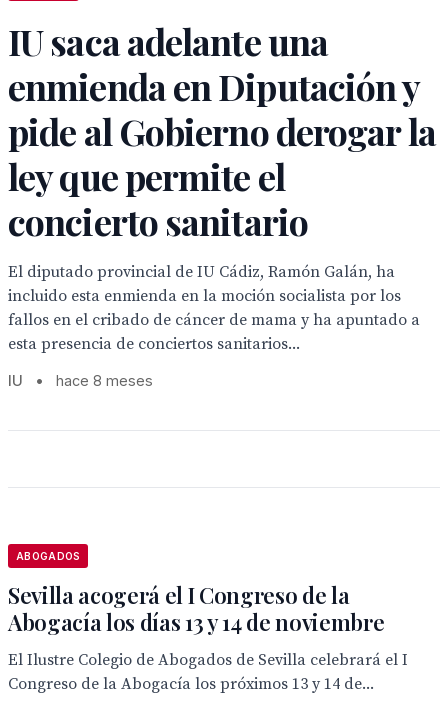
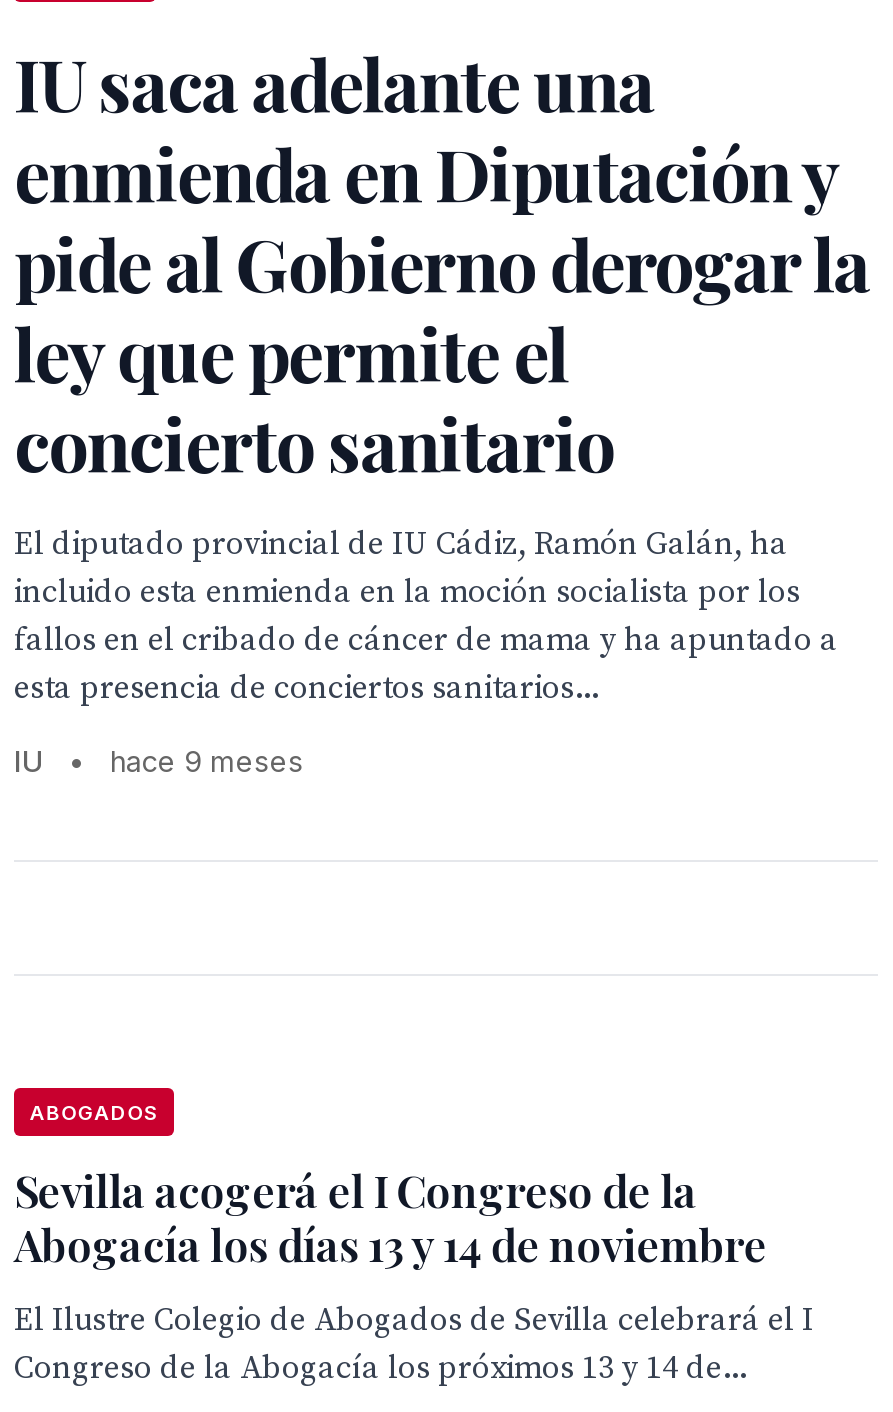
[56,372,153,389] hace 8 meses -> [110,744,304,778] hace 9 meses

